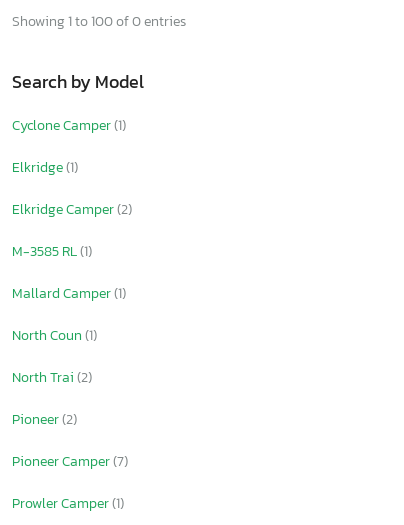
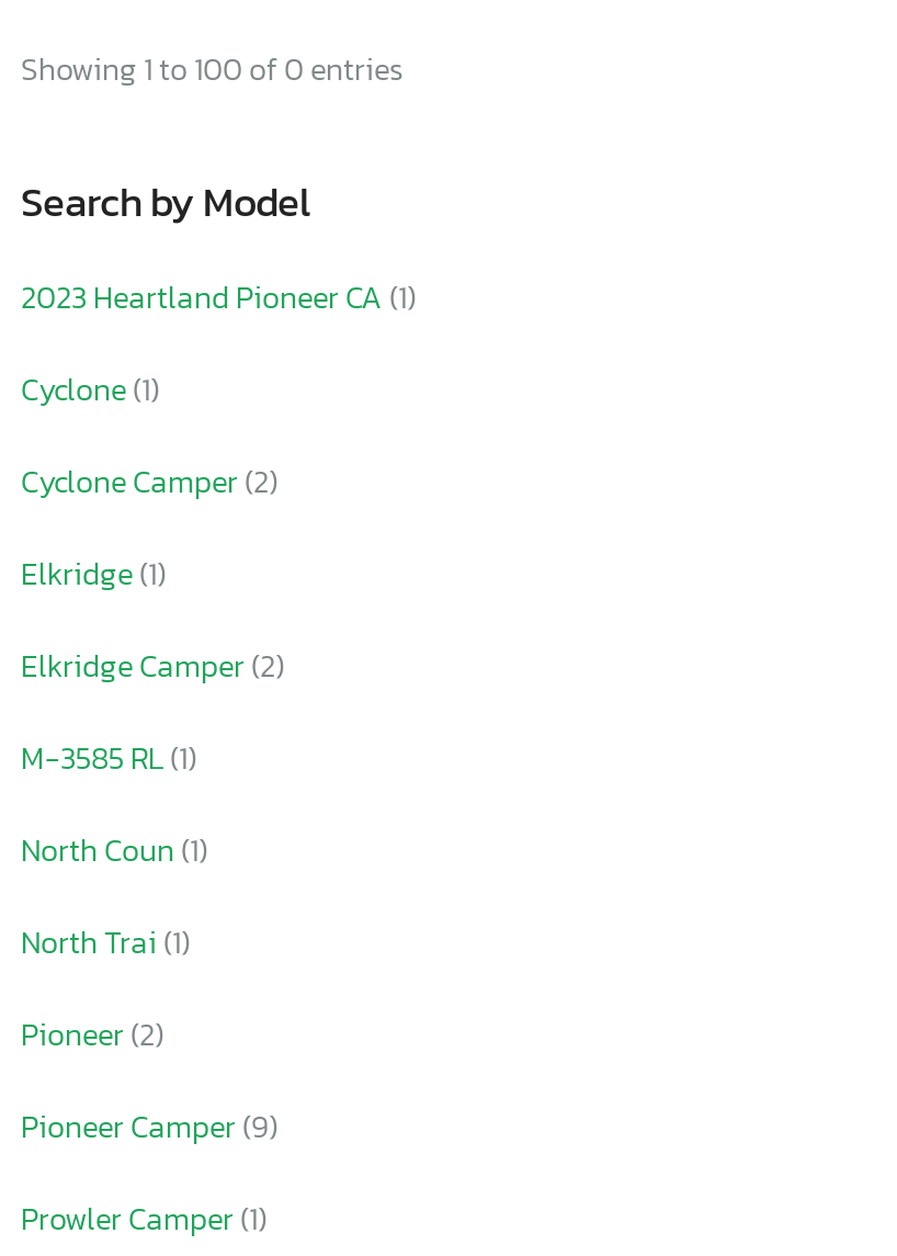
[12,114,126,135] Cyclone Camper (1) -> [21,276,416,507] 2023 Heartland Pioneer CA (1) | Cyclone(1) | Cyclone Camper (2)
moved [12,156,132,261] -> [21,553,284,783]: Elkridge(1) | Elkridge Camper (2) | M-3585 RL(1)
[12,282,126,303] Mallard Camper (1) -> none
[12,366,92,387] North Trai (2) -> [21,921,190,968] North Trai (1)
[12,450,128,471] Pioneer Camper (7) -> [21,1106,277,1152] Pioneer Camper (9)

